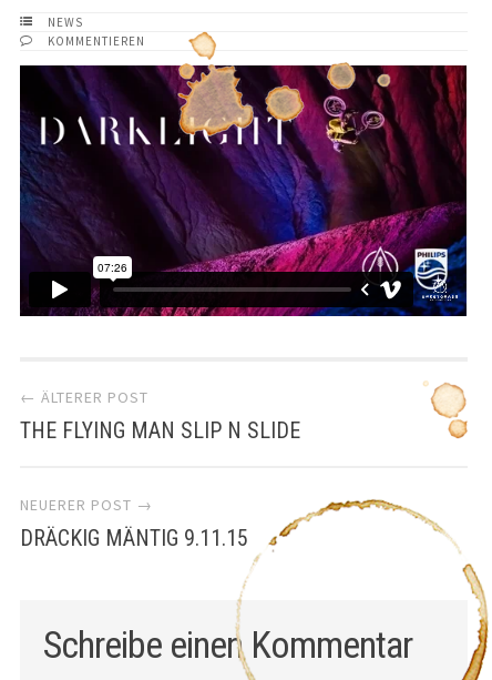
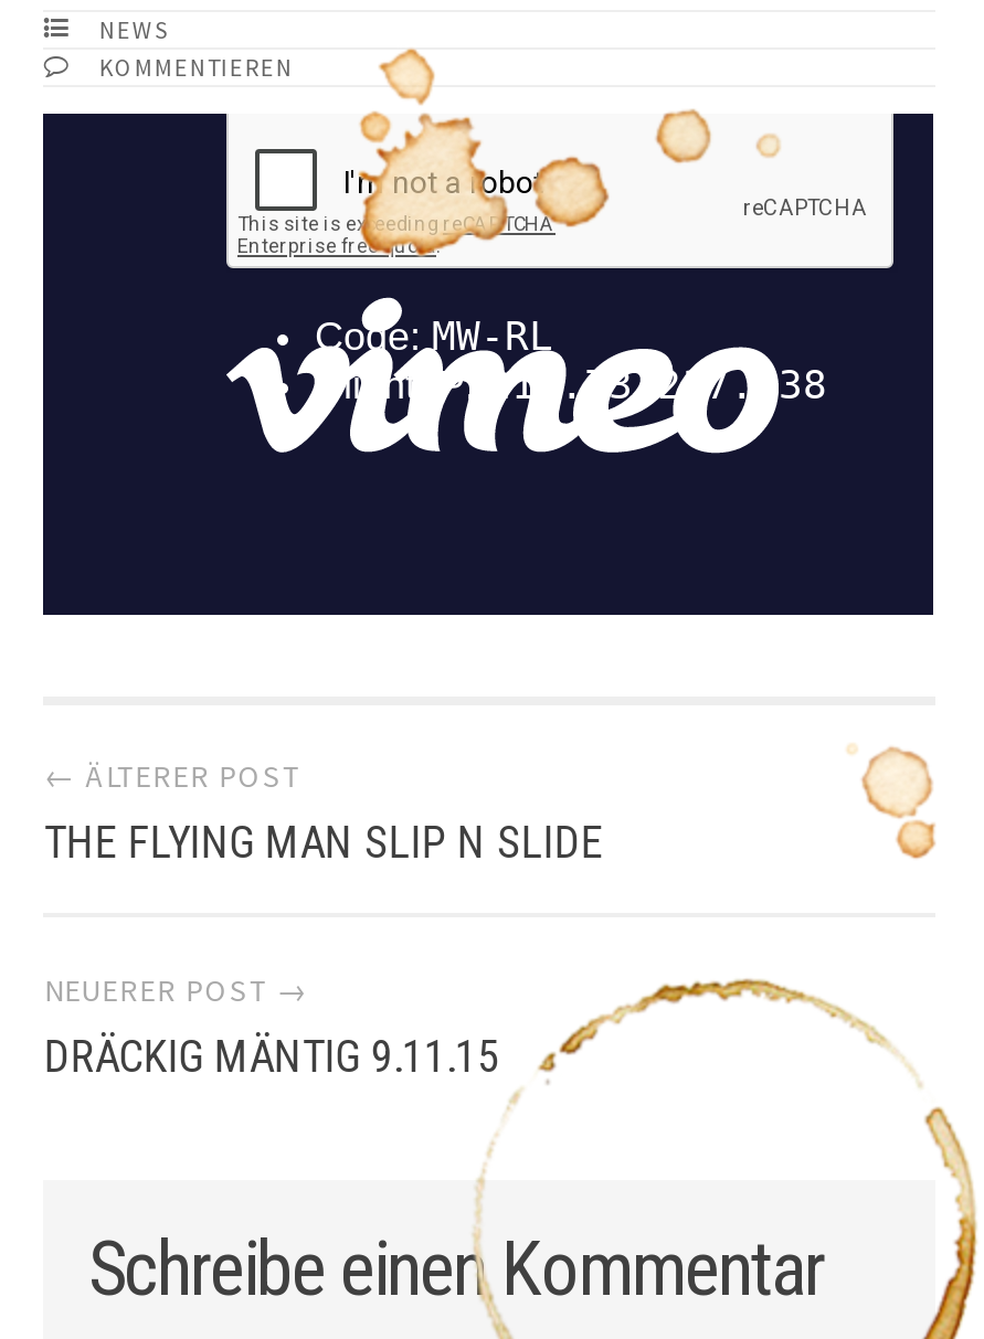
[20,64,467,317] [image] -> [43,114,933,617] [image]

